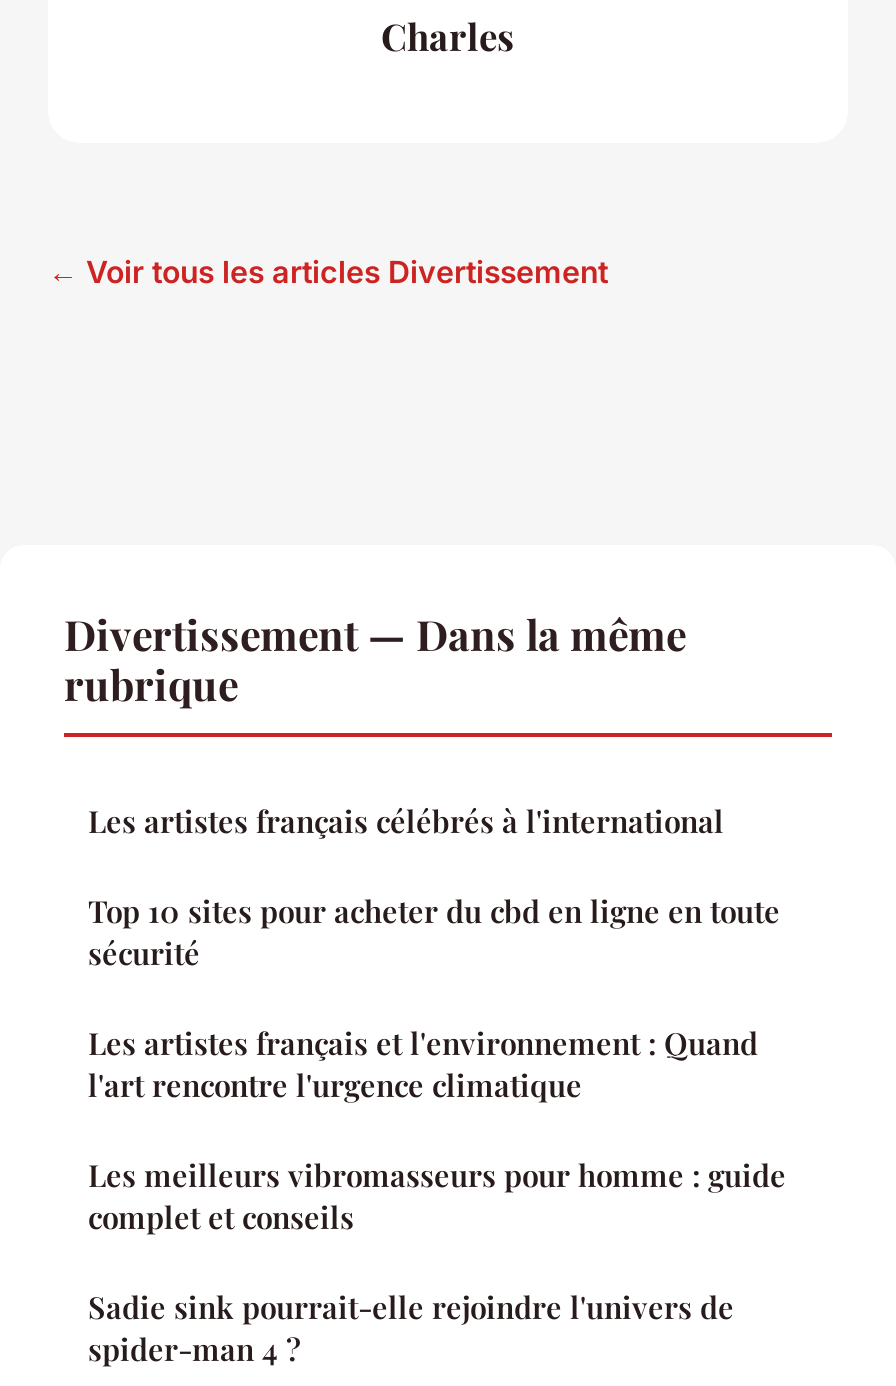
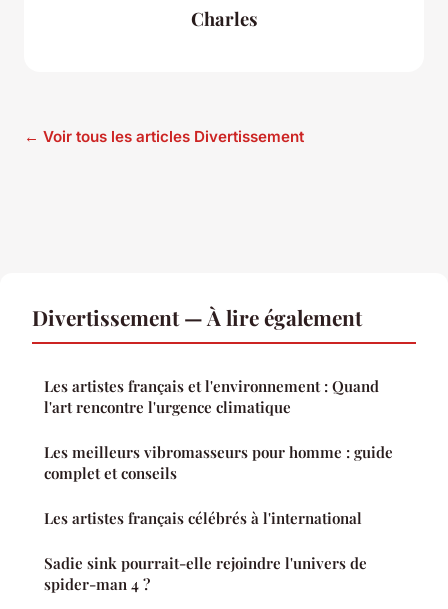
[64,605,780,973] Divertissement — Dans la même | rubrique | Top 10 sites pour acheter du cbd en ligne en toute | sécurité -> [32,303,362,331] Divertissement — À lire également
moved [88,801,724,841] -> [44,508,362,528]: Les artistes français célébrés à l'international
moved [88,1023,786,1237] -> [44,376,393,483]: Les artistes français et l'environnement : Quand | l'art rencontre l'urgence climatique | Les meilleurs vibromasseurs pour homme : guide | complet et conseils

